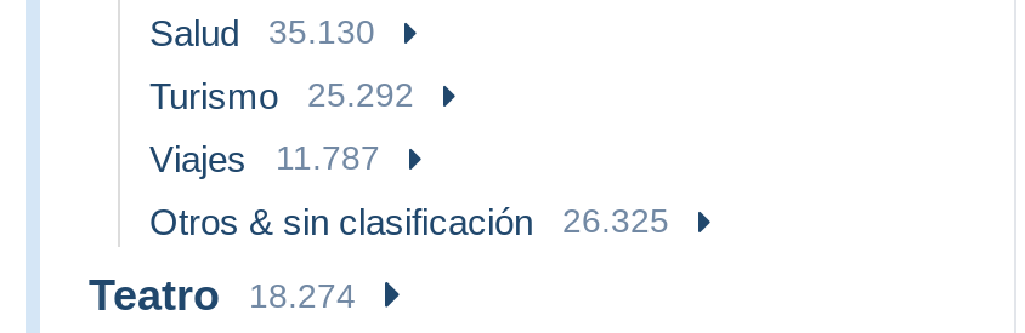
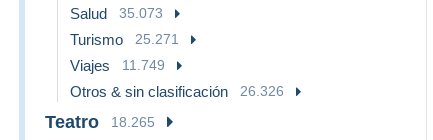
[149,12,375,53] Salud 35.130 -> [70,5,163,22] Salud 35.073
[149,75,414,116] Turismo 25.292 -> [70,31,179,48] Turismo 25.271
[149,138,380,179] Viajes 11.787 -> [70,57,165,74] Viajes 11.749
[149,201,669,242] Otros & sin clasificación 26.325 -> [70,83,284,100] Otros & sin clasificación 26.326
[89,271,356,319] Teatro 18.274 -> [45,112,155,132] Teatro 18.265

